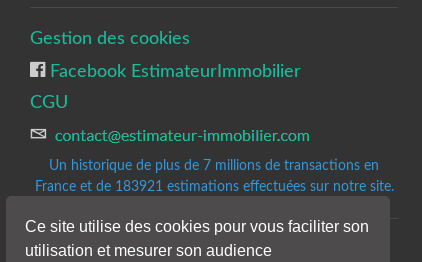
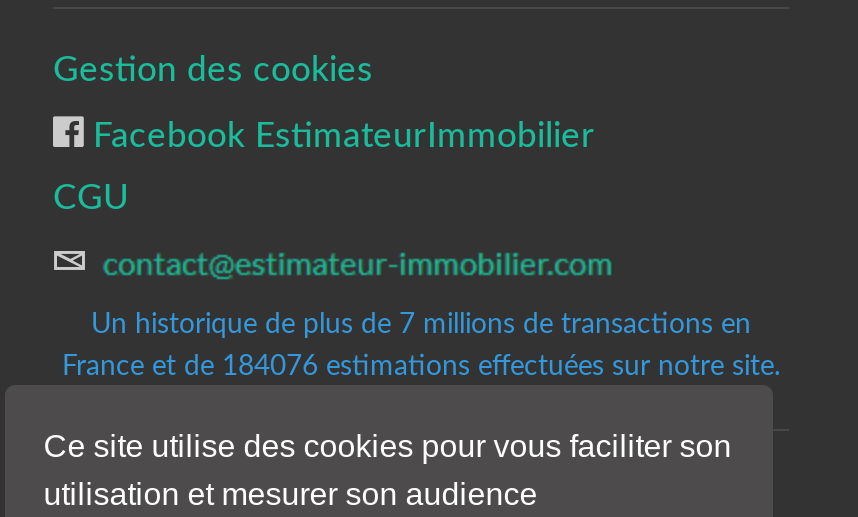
[34,180,393,194] France et de 183921 estimations effectuées sur notre site. -> [62,353,780,381] France et de 184076 estimations effectuées sur notre site.

